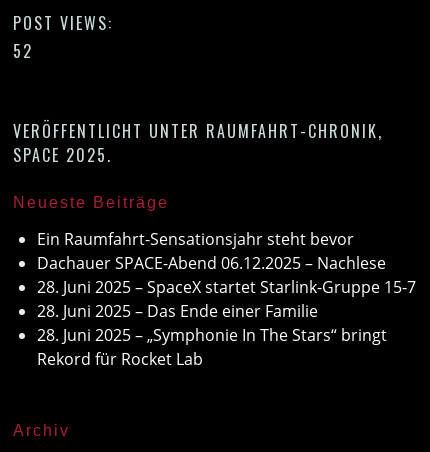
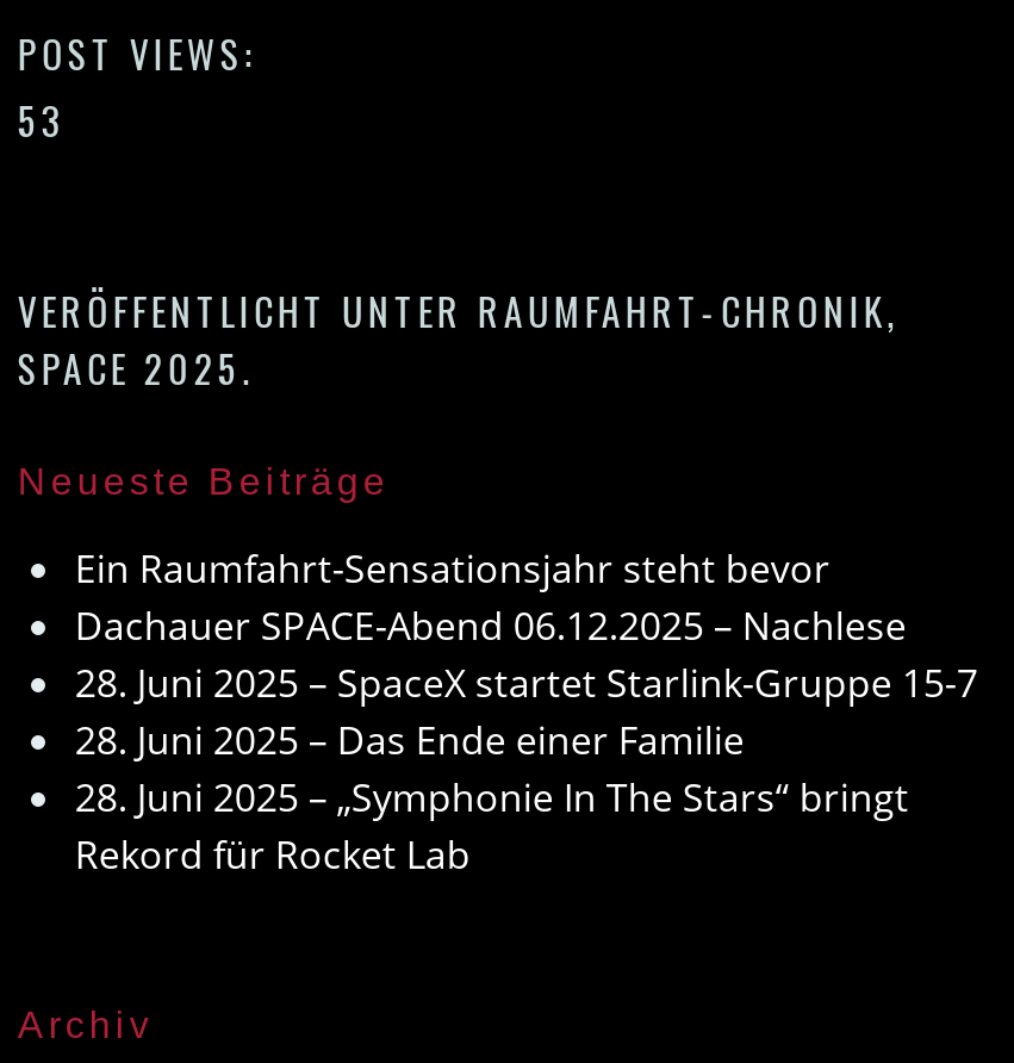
[13,39,33,63] 52 -> [18,92,65,149] 53

